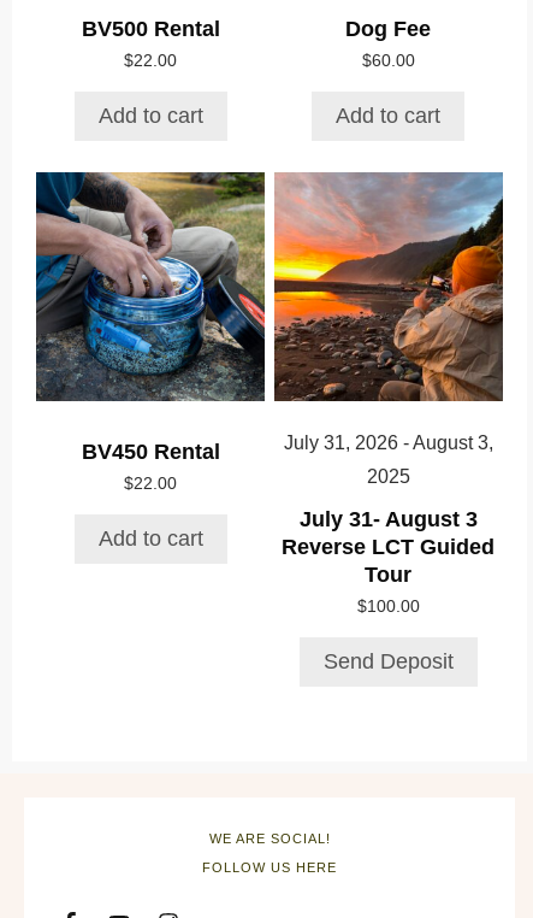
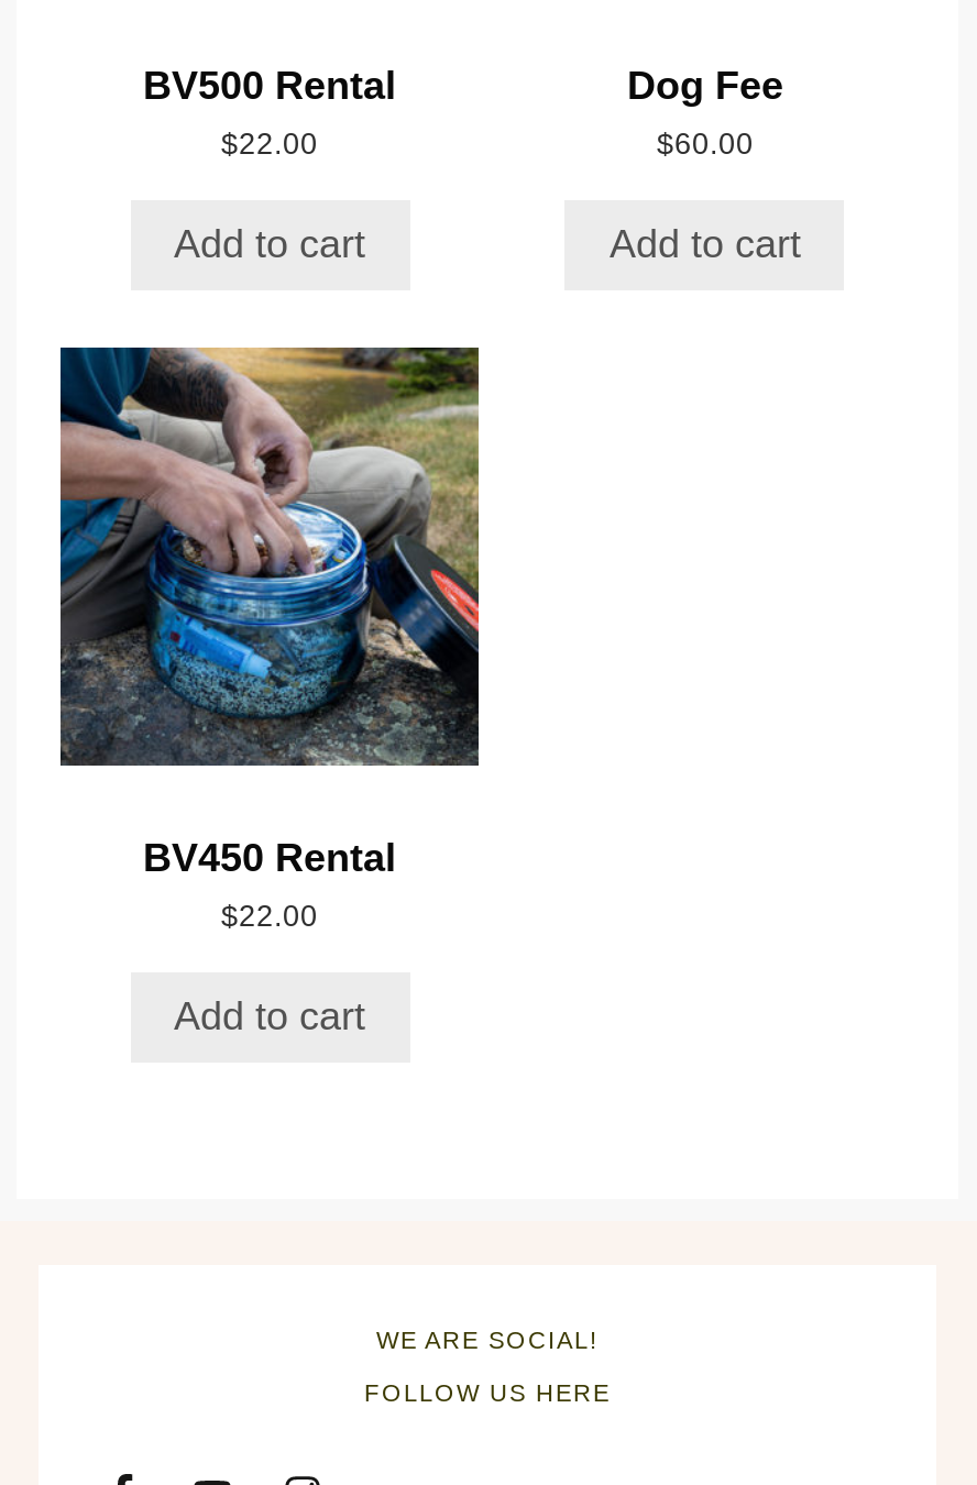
[273,171,504,673] [image] | July 31, 2026 - August 3, | 2025 | July 31- August 3 | Reverse LCT Guided | Tour | $100.00 | Send Deposit -> none

